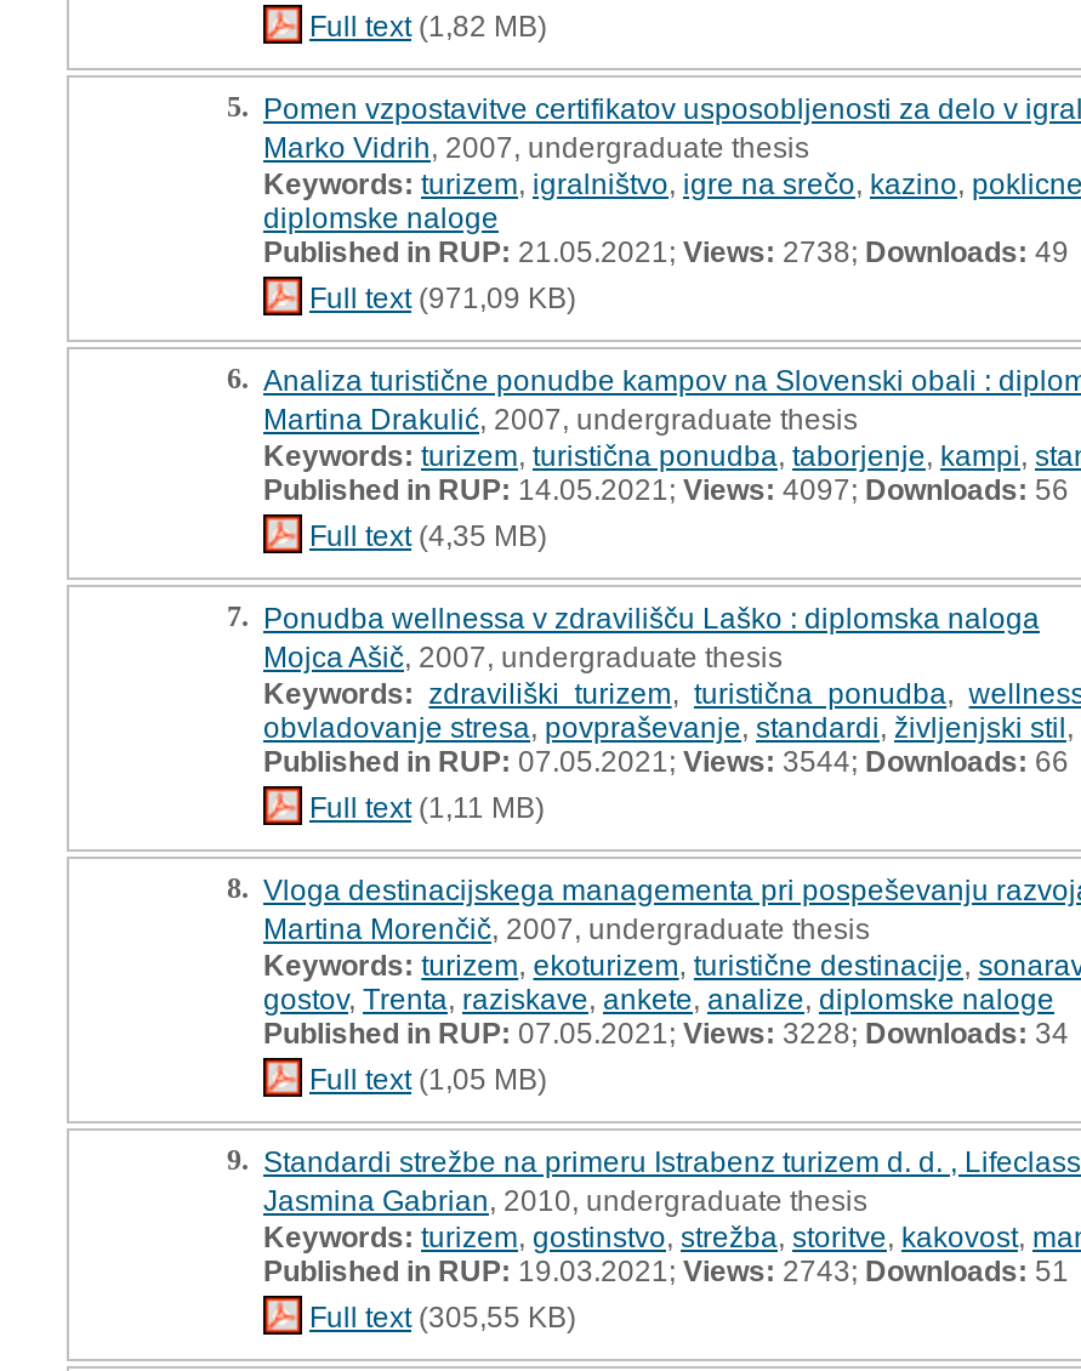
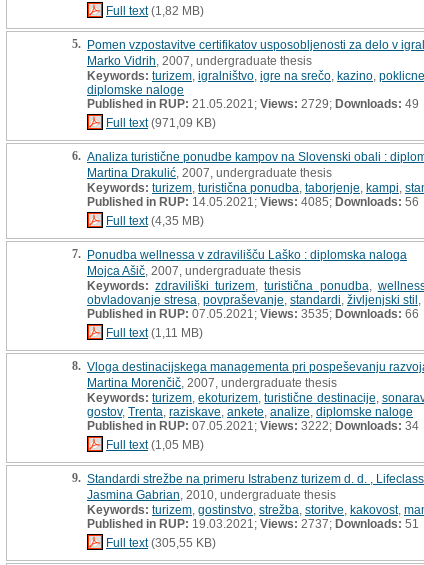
[263,234,1069,268] Published in RUP: 21.05.2021; Views: 2738; Downloads: 49 -> [87,96,419,110] Published in RUP: 21.05.2021; Views: 2729; Downloads: 49
[263,472,1069,506] Published in RUP:14.05.2021;Views:4097;Downloads: 56 -> [87,194,419,208] Published in RUP:14.05.2021;Views:4085;Downloads: 56
[263,744,1069,778] Published in RUP:07.05.2021;Views:3544;Downloads:66 -> [87,306,419,320] Published in RUP:07.05.2021;Views:3535;Downloads:66
[263,1016,1069,1049] Published in RUP:07.05.2021;Views:3228;Downloads:34 -> [87,418,419,432] Published in RUP:07.05.2021;Views:3222;Downloads:34
[263,1253,1069,1287] Published in RUP:19.03.2021; Views: 2743;Downloads: 51 -> [87,516,419,530] Published in RUP:19.03.2021; Views: 2737;Downloads: 51

